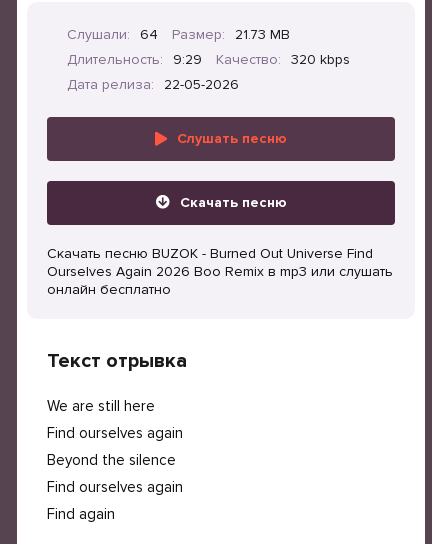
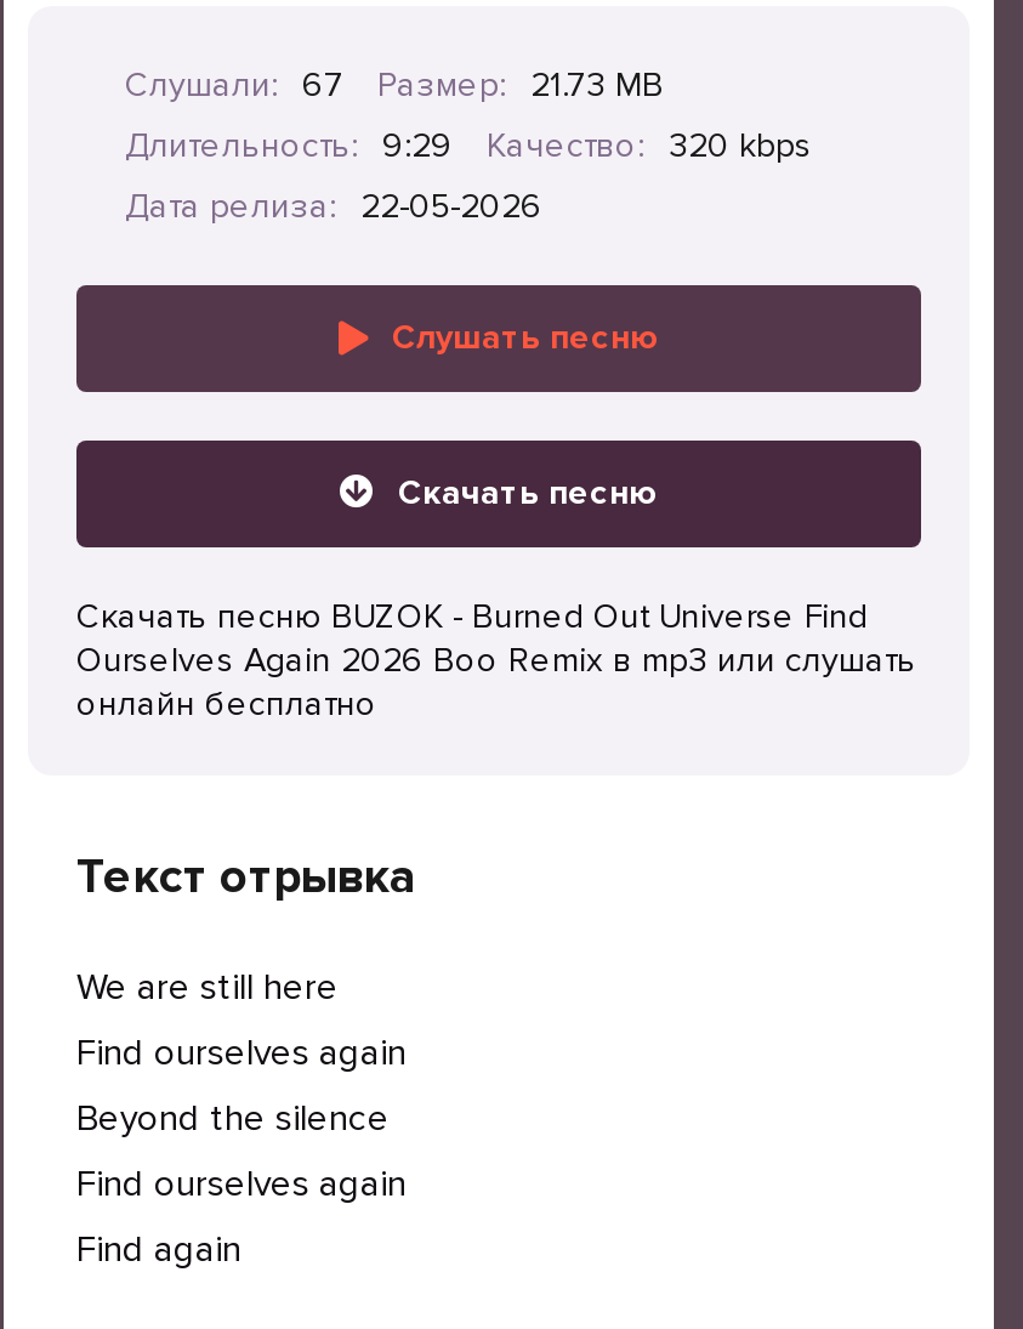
[67,26,290,43] Слушали: 64 Размер: 21.73 MB -> [125,64,664,106] Слушали: 67 Размер: 21.73 MB

